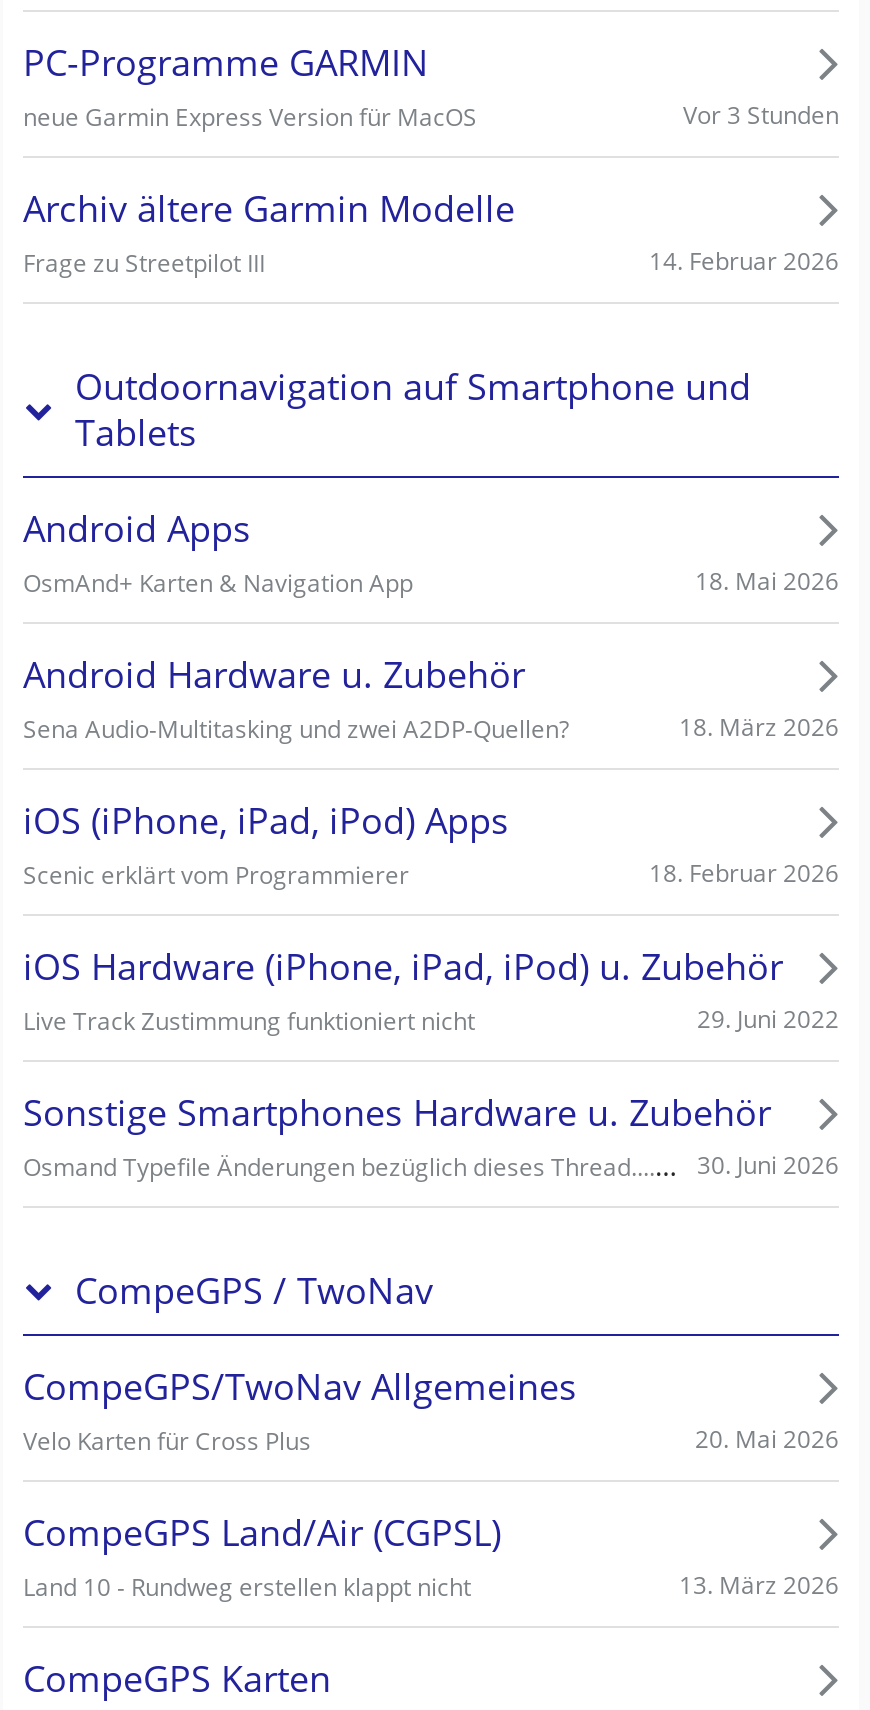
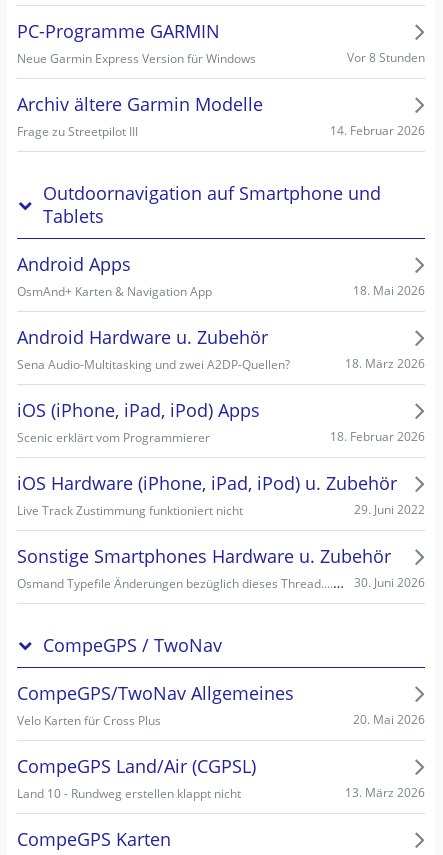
[23,100,477,134] neue Garmin Express Version für MacOS -> [17,50,256,67] Neue Garmin Express Version für Windows
[683,98,839,132] Vor 3 Stunden -> [347,49,425,66] Vor 8 Stunden

